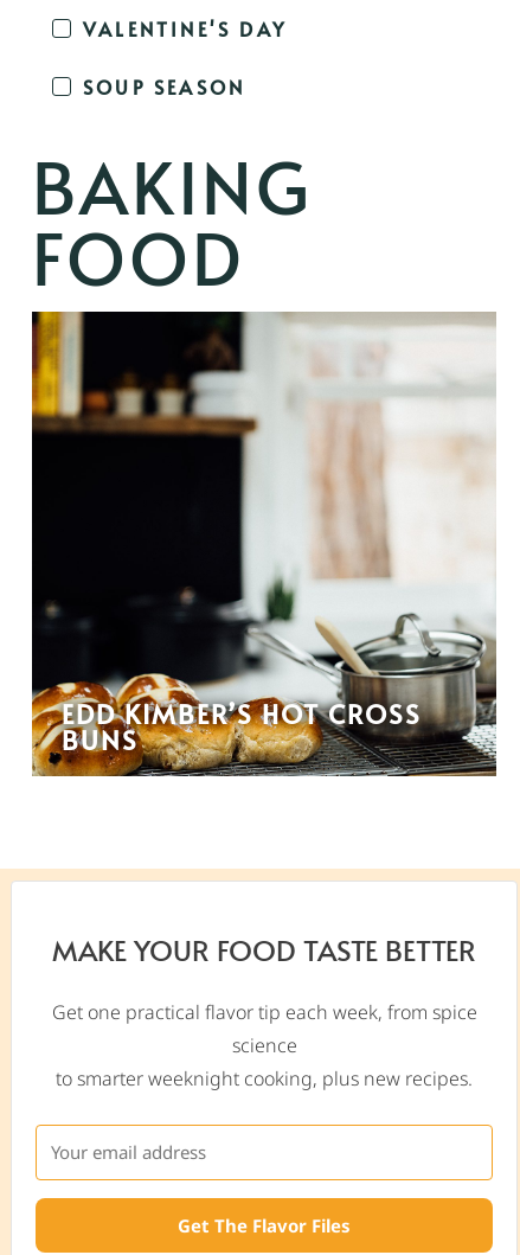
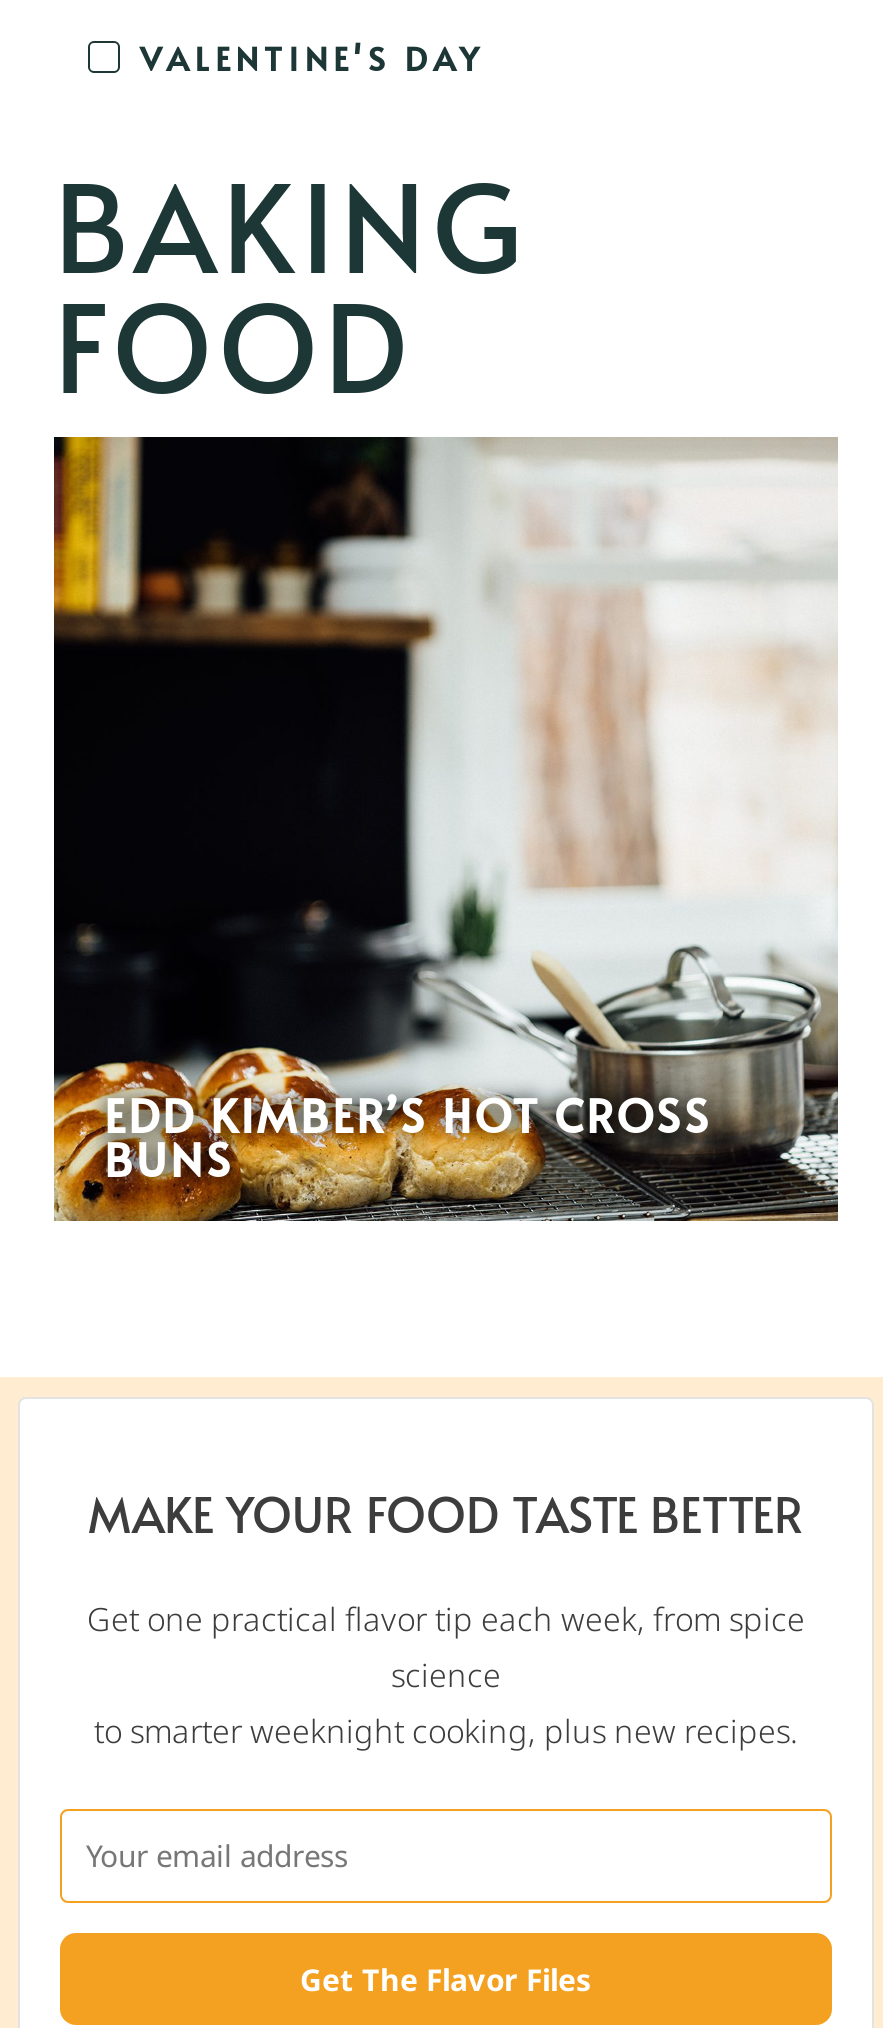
[83,73,245,99] SOUP SEASON -> none

